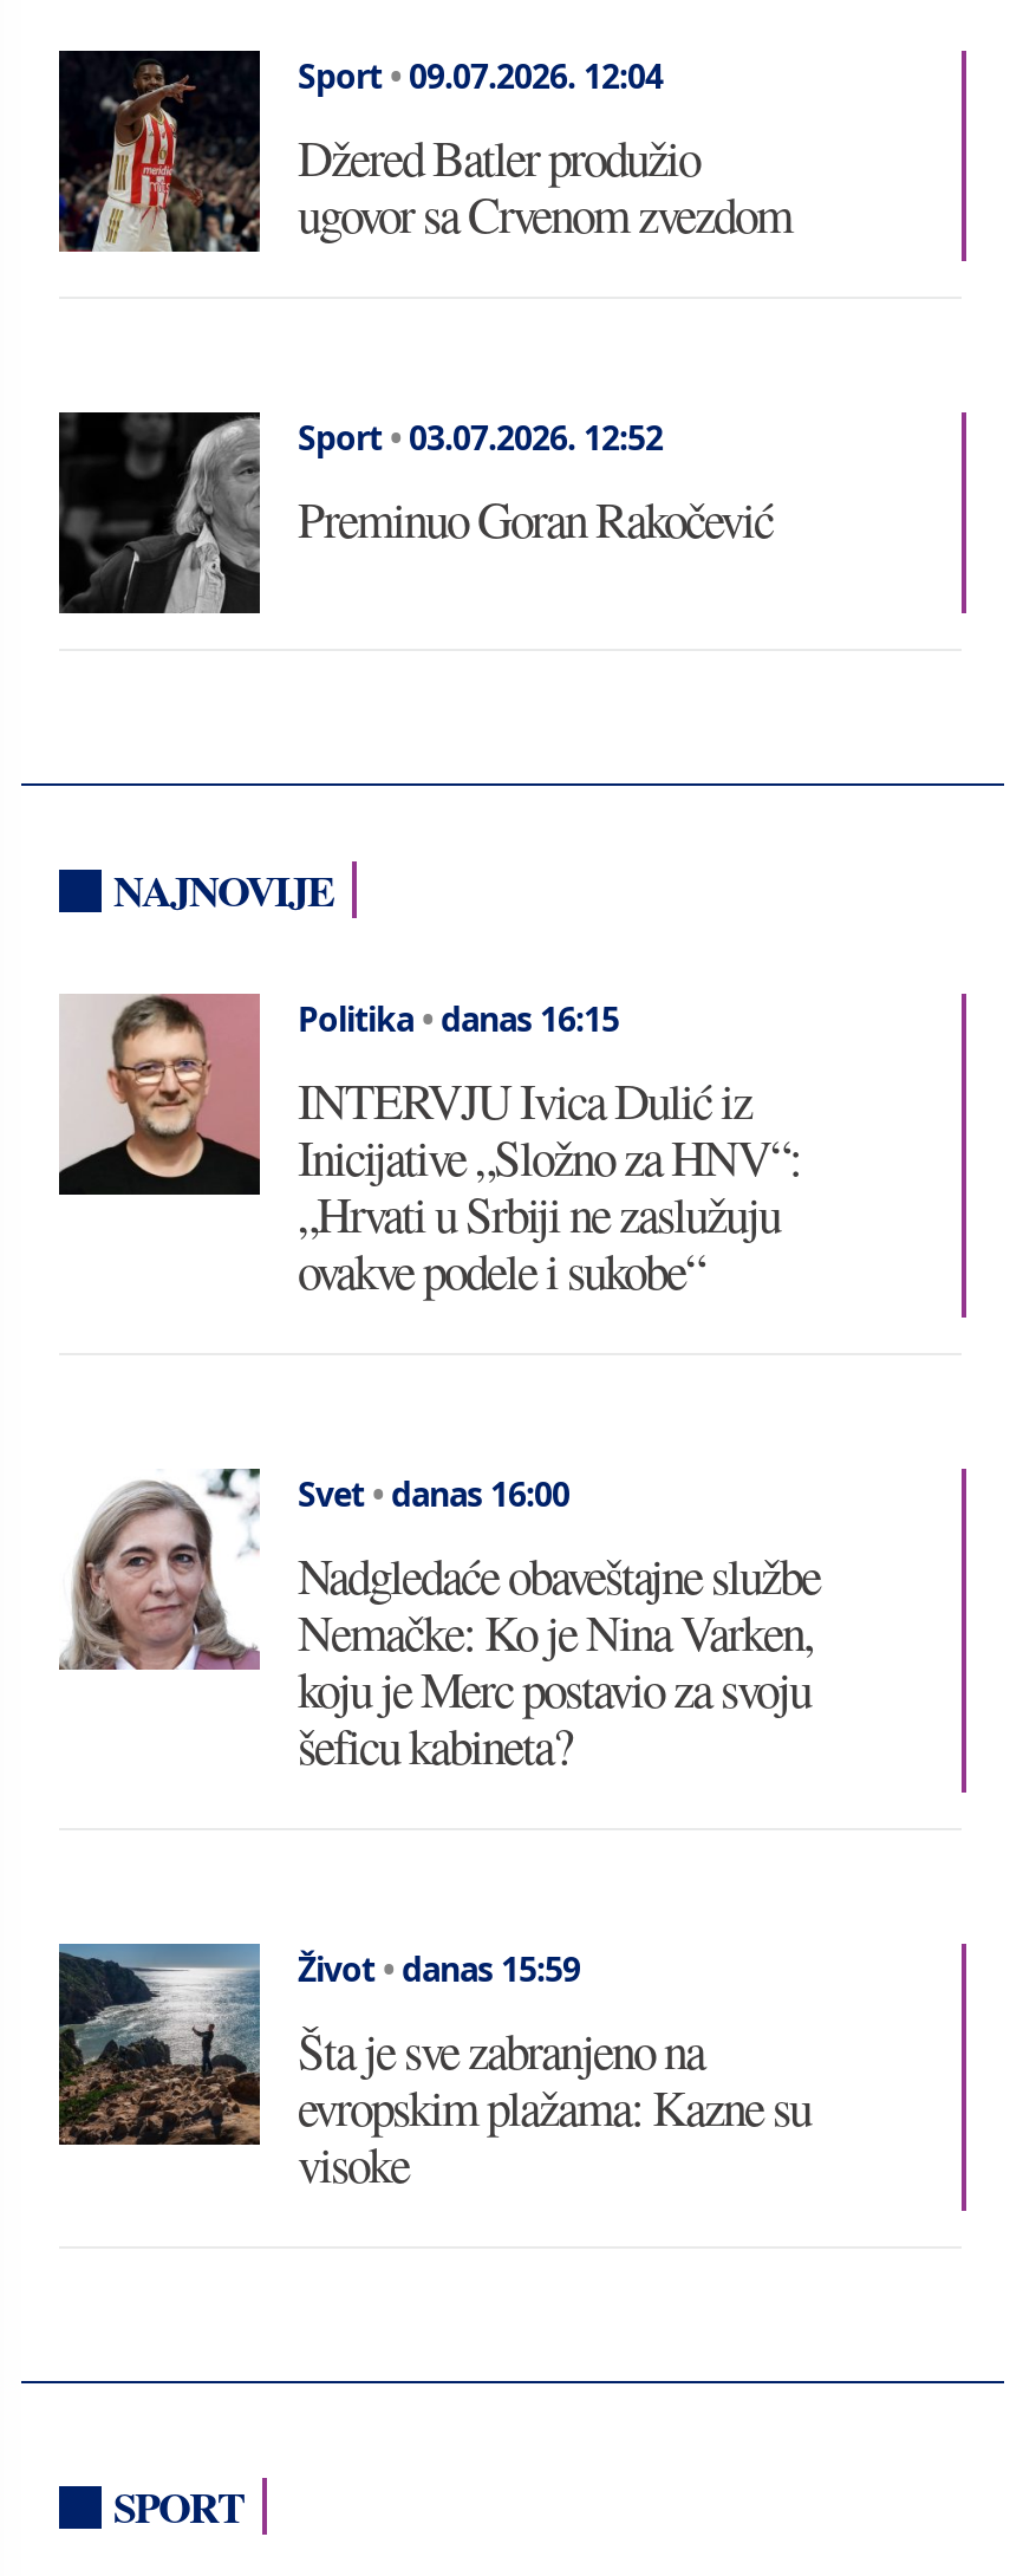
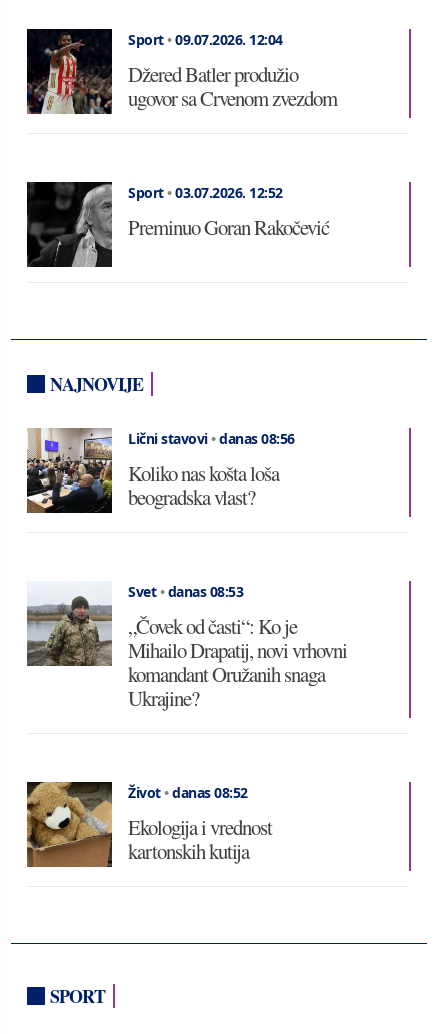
[57,994,801,1304] [image] | Politika • danas 16:15 | INTERVJU Ivica Dulić iz | Inicijative „Složno za HNV“: | „Hrvati u Srbiji ne zaslužuju | ovakve podele i sukobe“ -> [26,428,294,514] [image] | Lični stavovi • danas 08:56 | Koliko nas košta loša | beogradska vlast?
[61,1466,820,1779] [image] | Svet • danas 16:00 | Nadgledaće obaveštajne službe | Nemačke: Ko je Nina Varken, | koju je Merc postavio za svoju | šeficu kabineta? -> [26,582,347,712] [image] | Svet • danas 08:53 | „Čovek od časti“: Ko je | Mihailo Drapatij, novi vrhovni | komandant Oružanih snaga | Ukrajine?
[57,1941,810,2197] [image] | Život • danas 15:59 | Šta je sve zabranjeno na | evropskim plažama: Kazne su | visoke -> [26,781,272,868] [image] | Život • danas 08:52 | Ekologija i vrednost | kartonskih kutija

